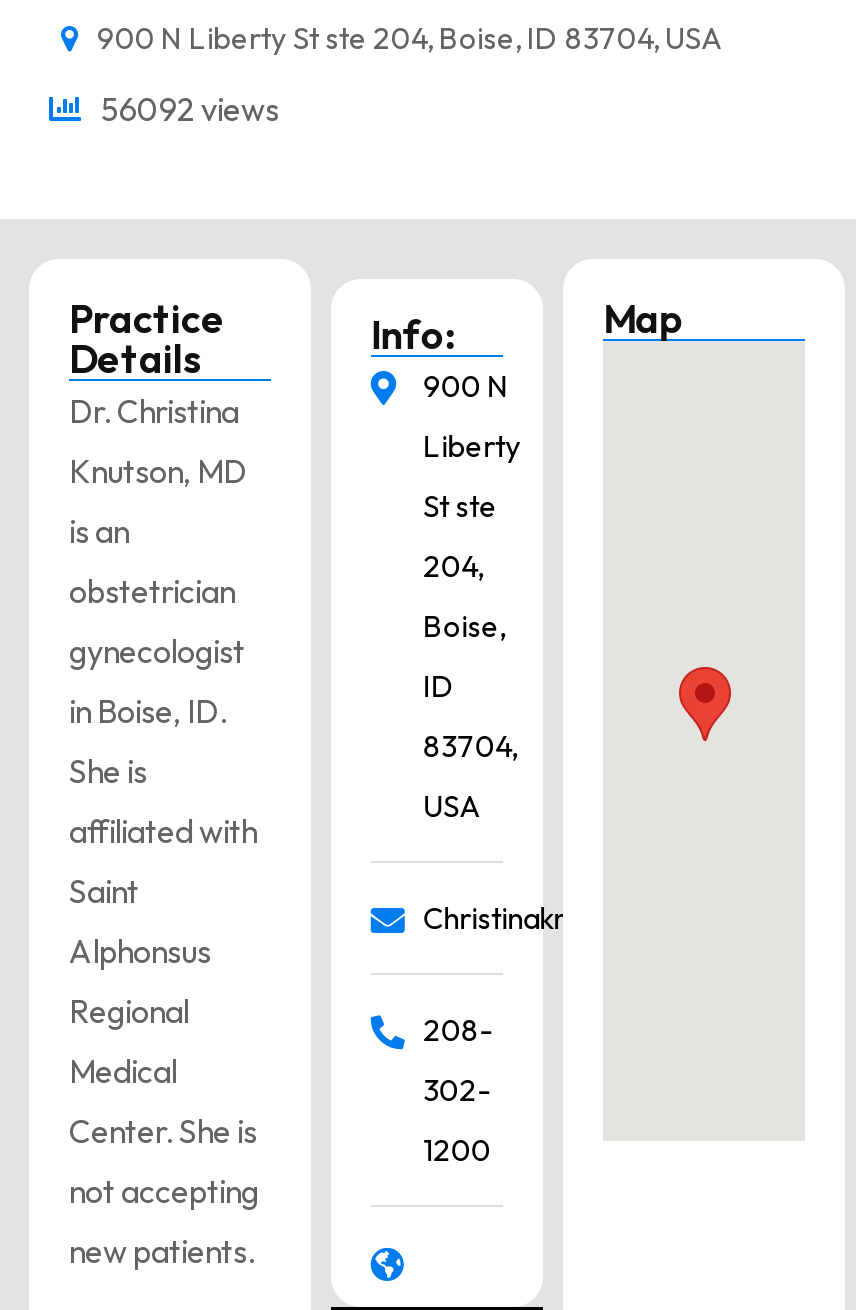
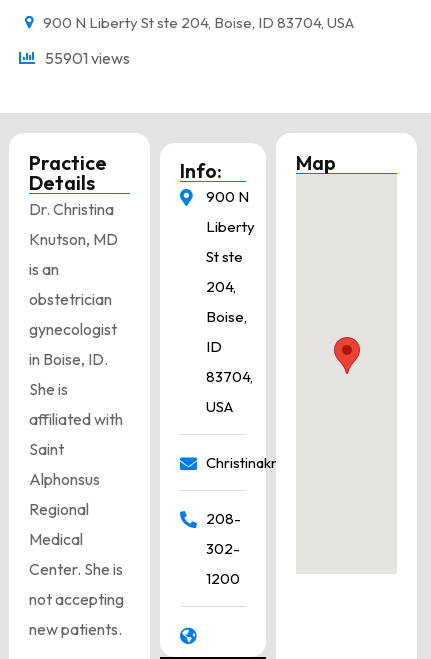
[101,89,279,129] 56092 views -> [45,48,130,68] 55901 views

